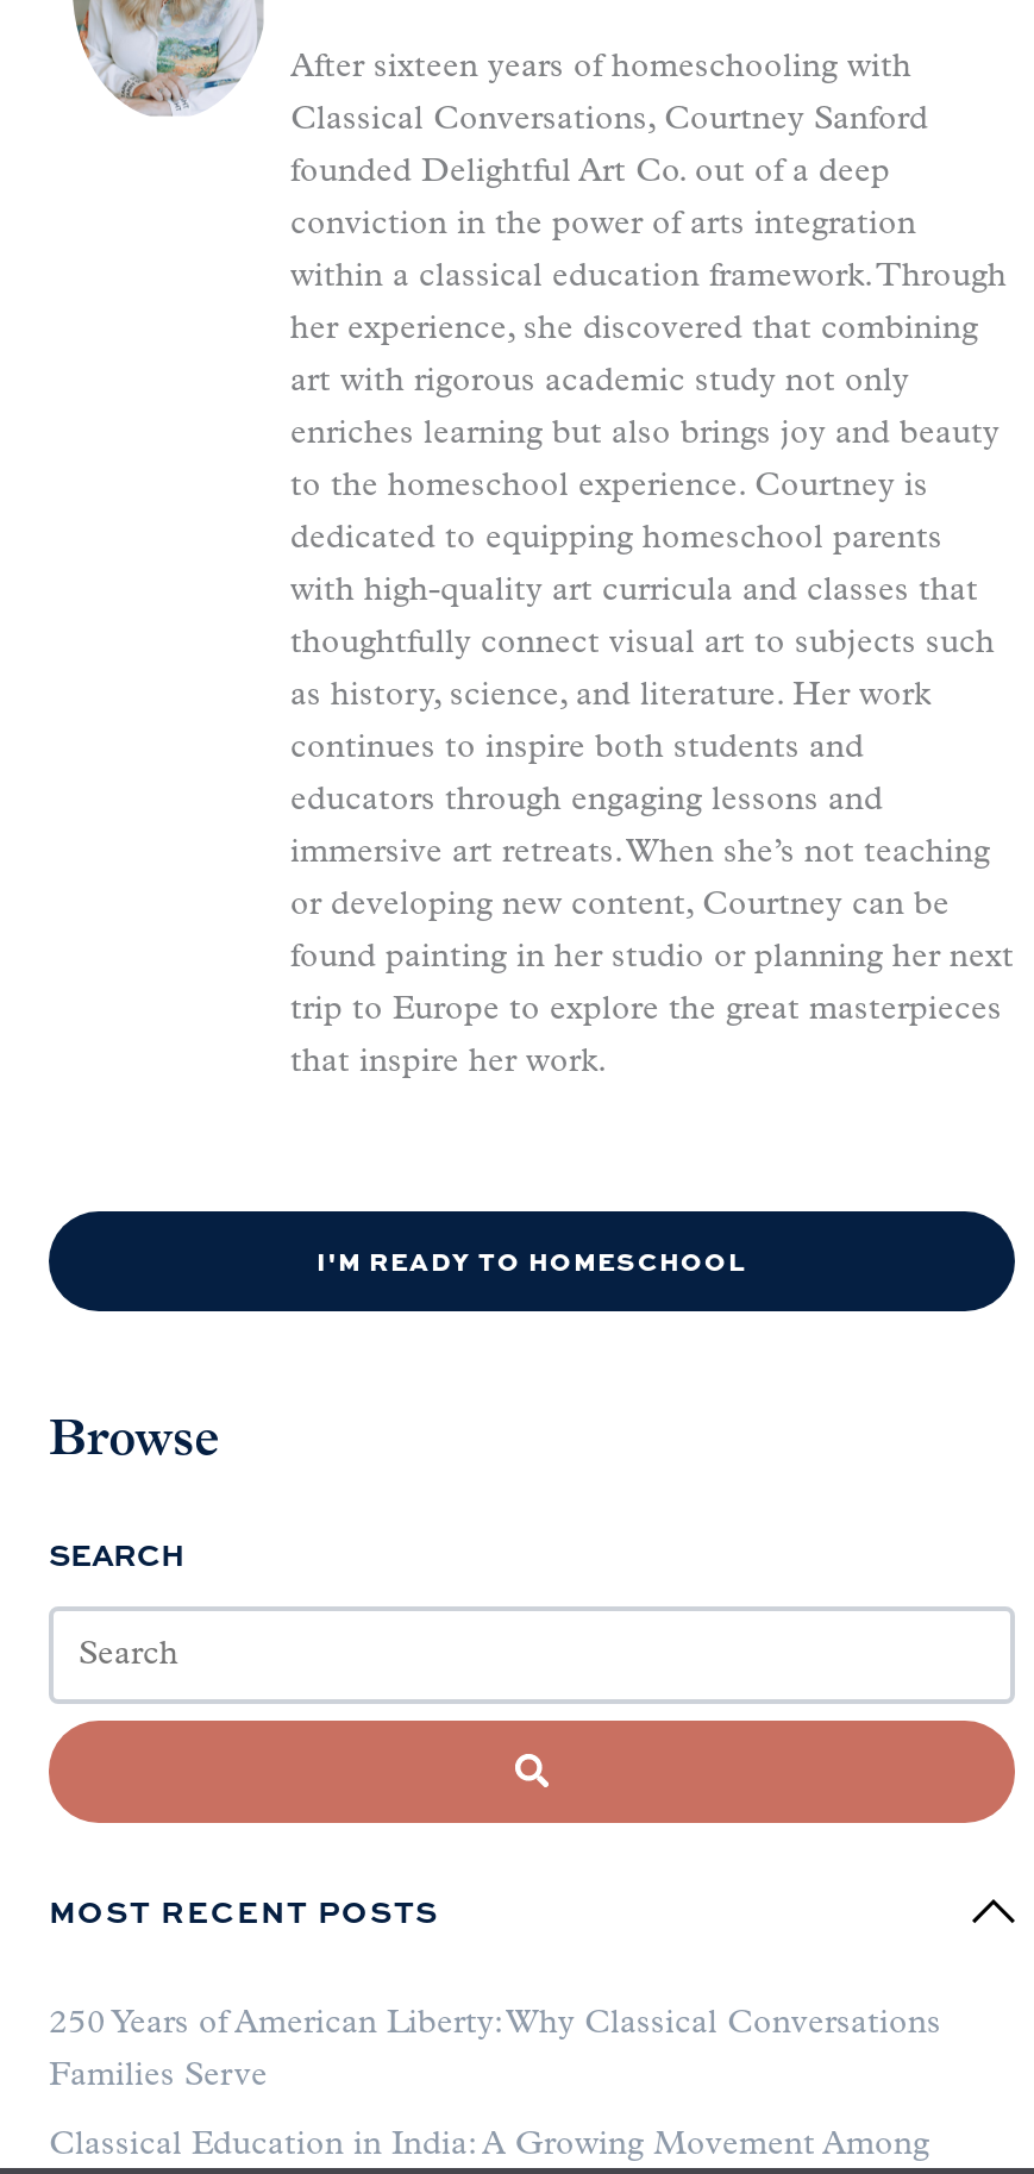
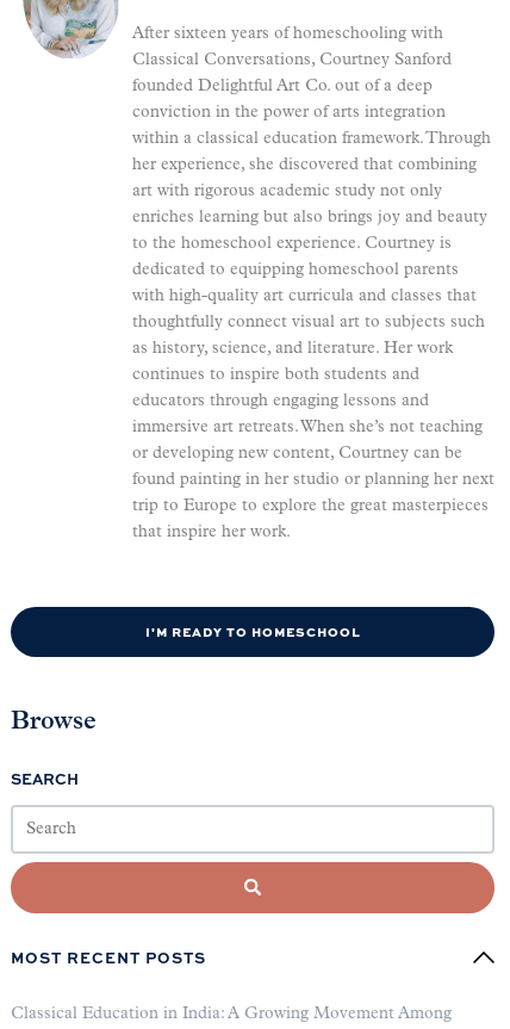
[49,2006,941,2095] 250 Years of American Liberty: Why Classical Conversations | Families Serve -> none

